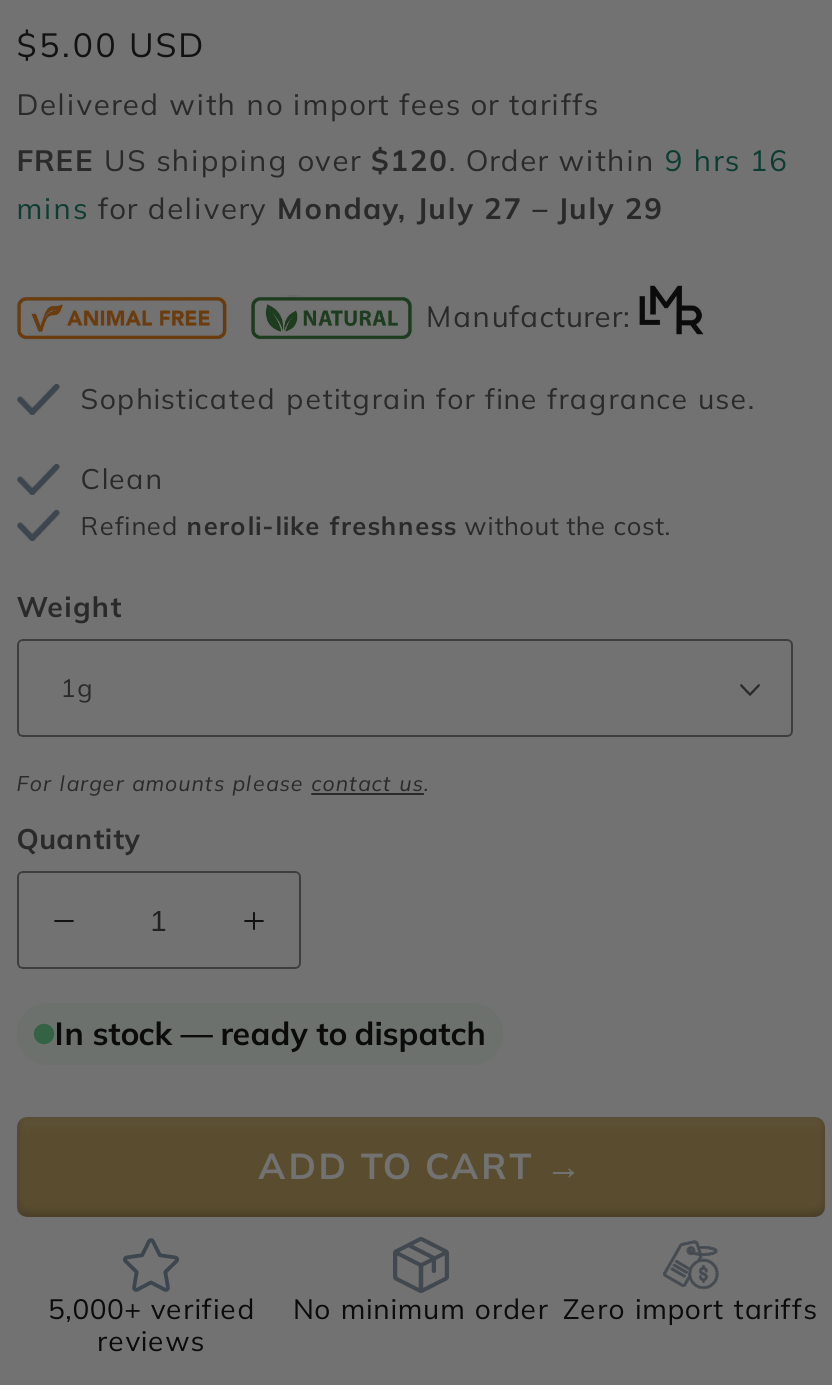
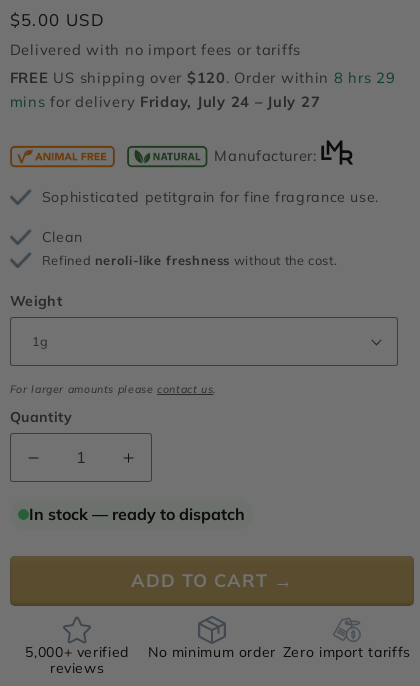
[17,141,789,179] FREE US shipping over $120. Order within 9 hrs 16 -> [10,68,396,87] FREE US shipping over $120. Order within 8 hrs 29
[17,189,664,227] mins for delivery Monday, July 27 – July 29 -> [10,92,320,111] mins for delivery Friday, July 24 – July 27

